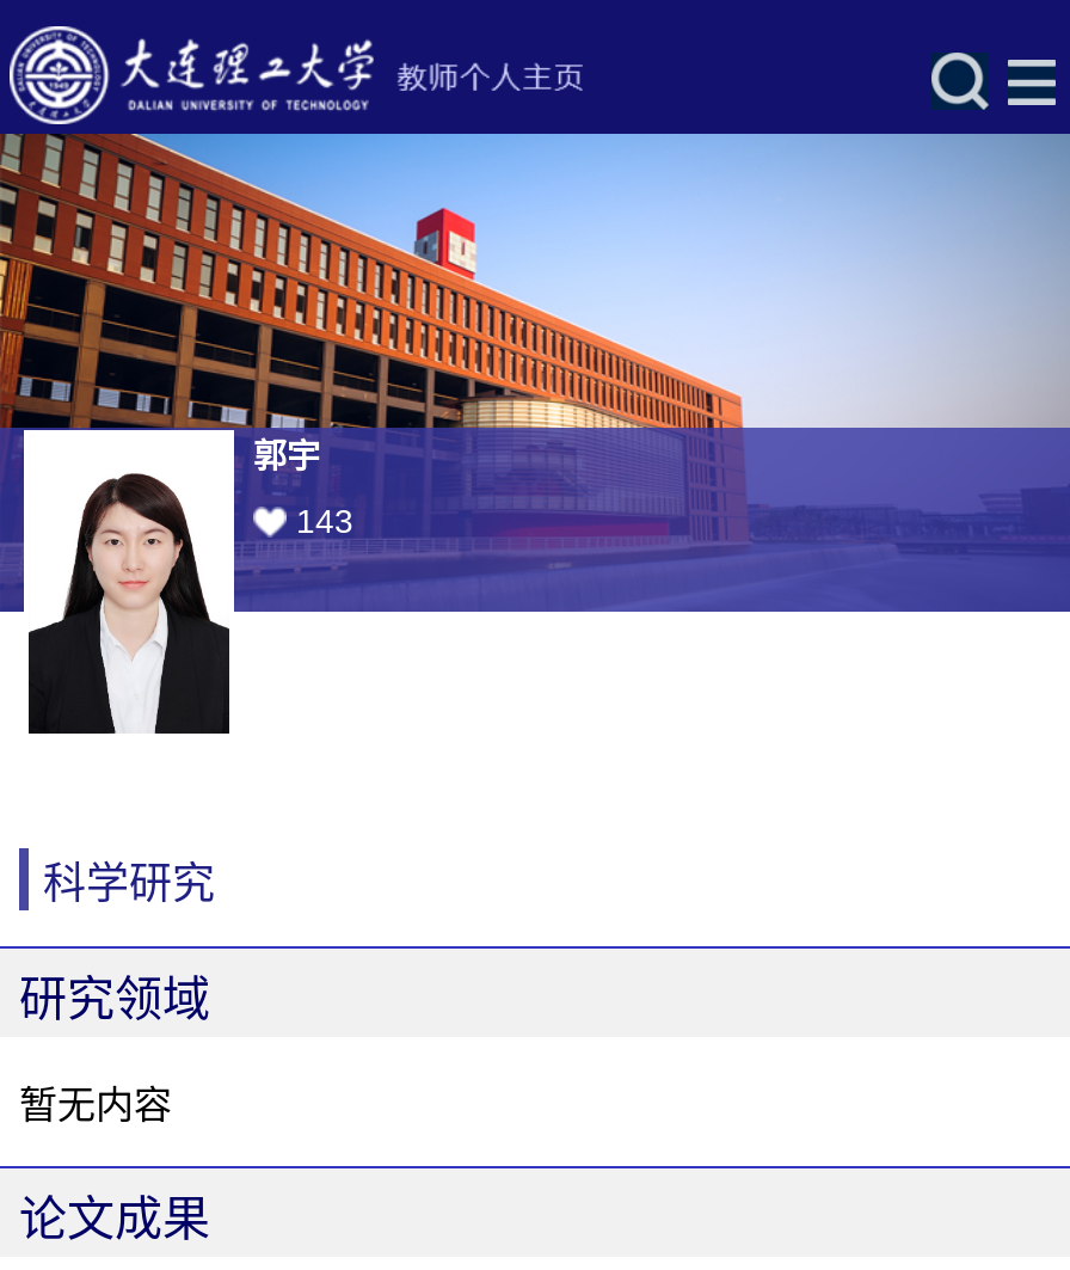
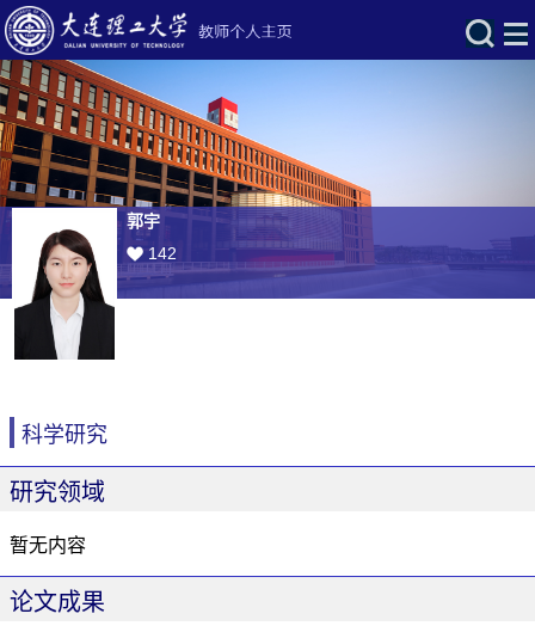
[296,502,353,540] 143 -> [148,244,177,263] 142

